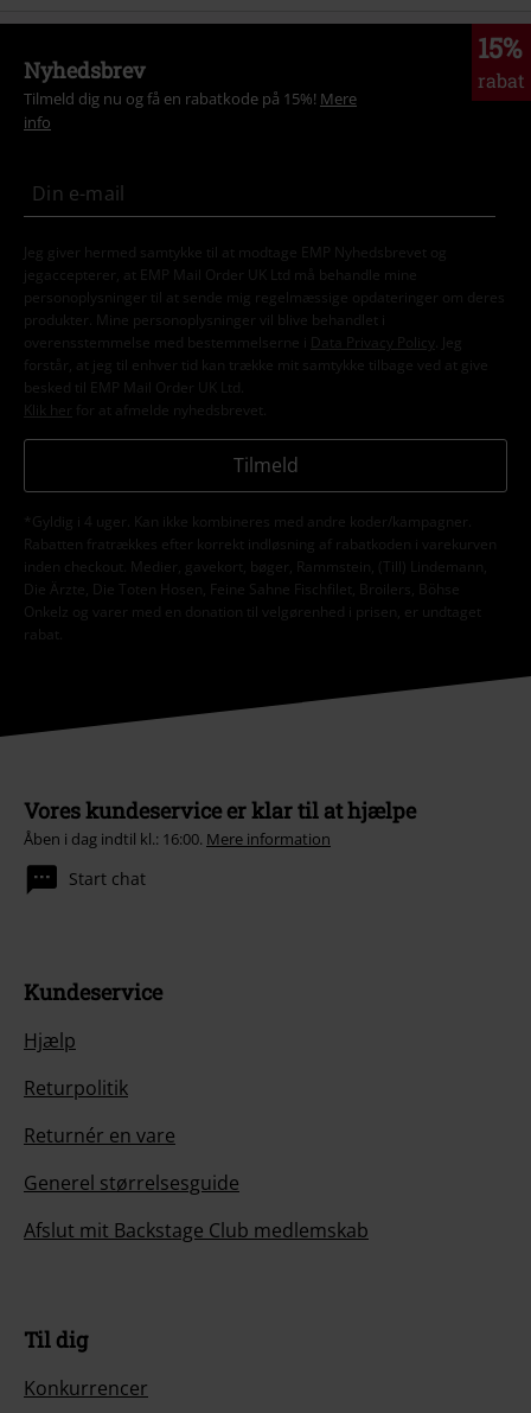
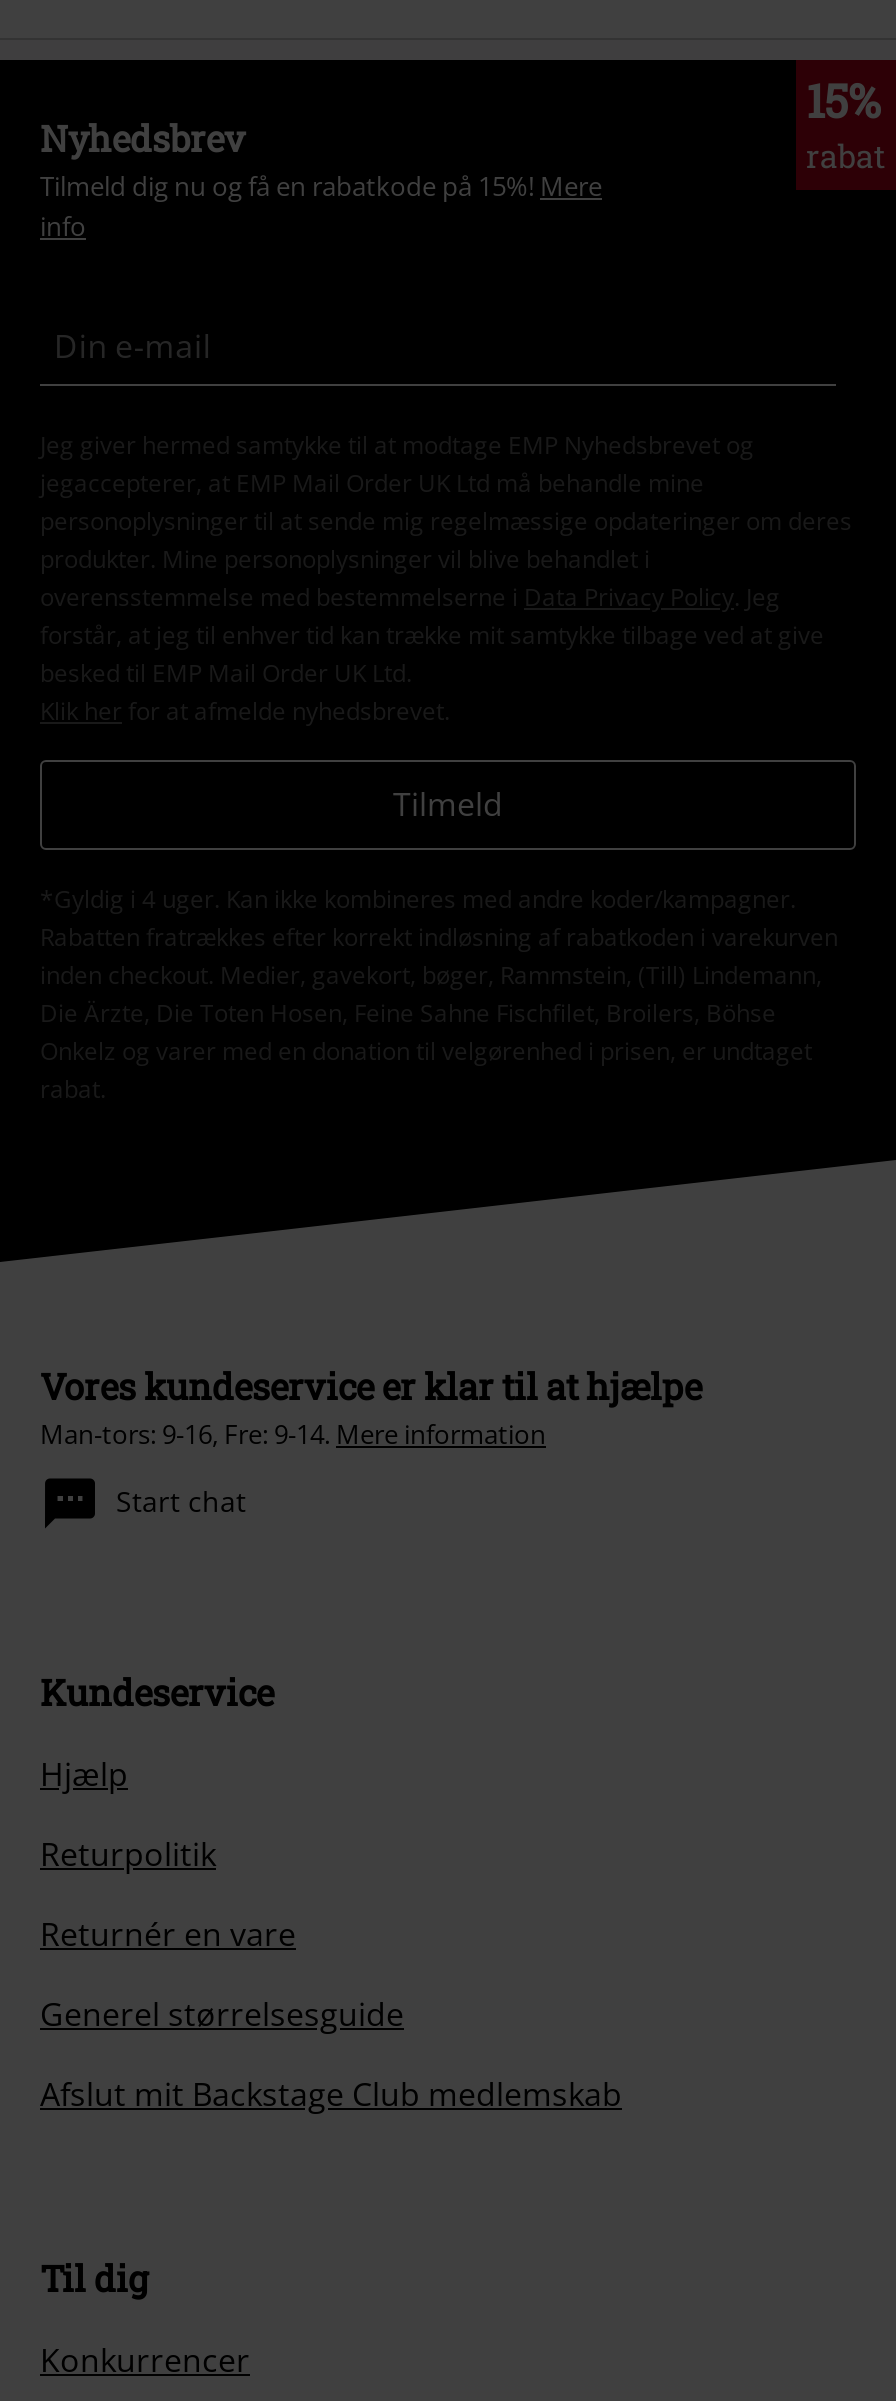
[24,828,331,849] Åben i dag indtil kl.: 16:00. Mere information -> [40,1416,546,1452] Man-tors: 9-16, Fre: 9-14. Mere information

